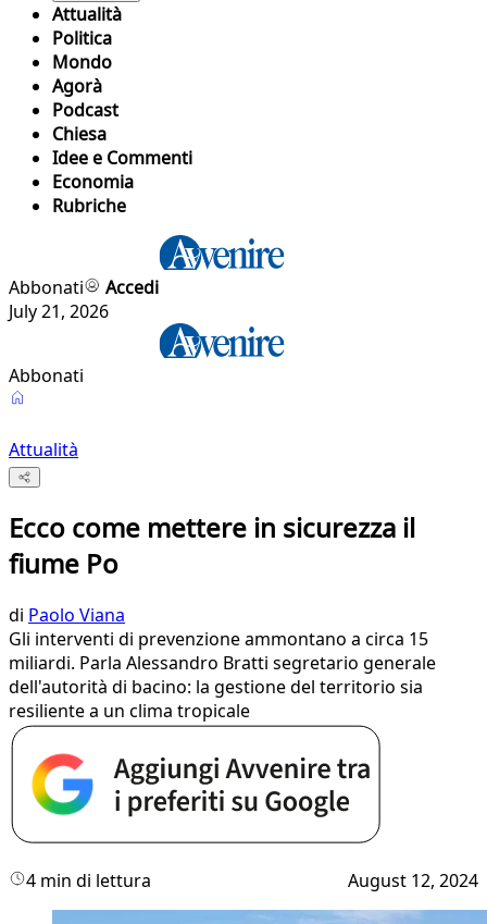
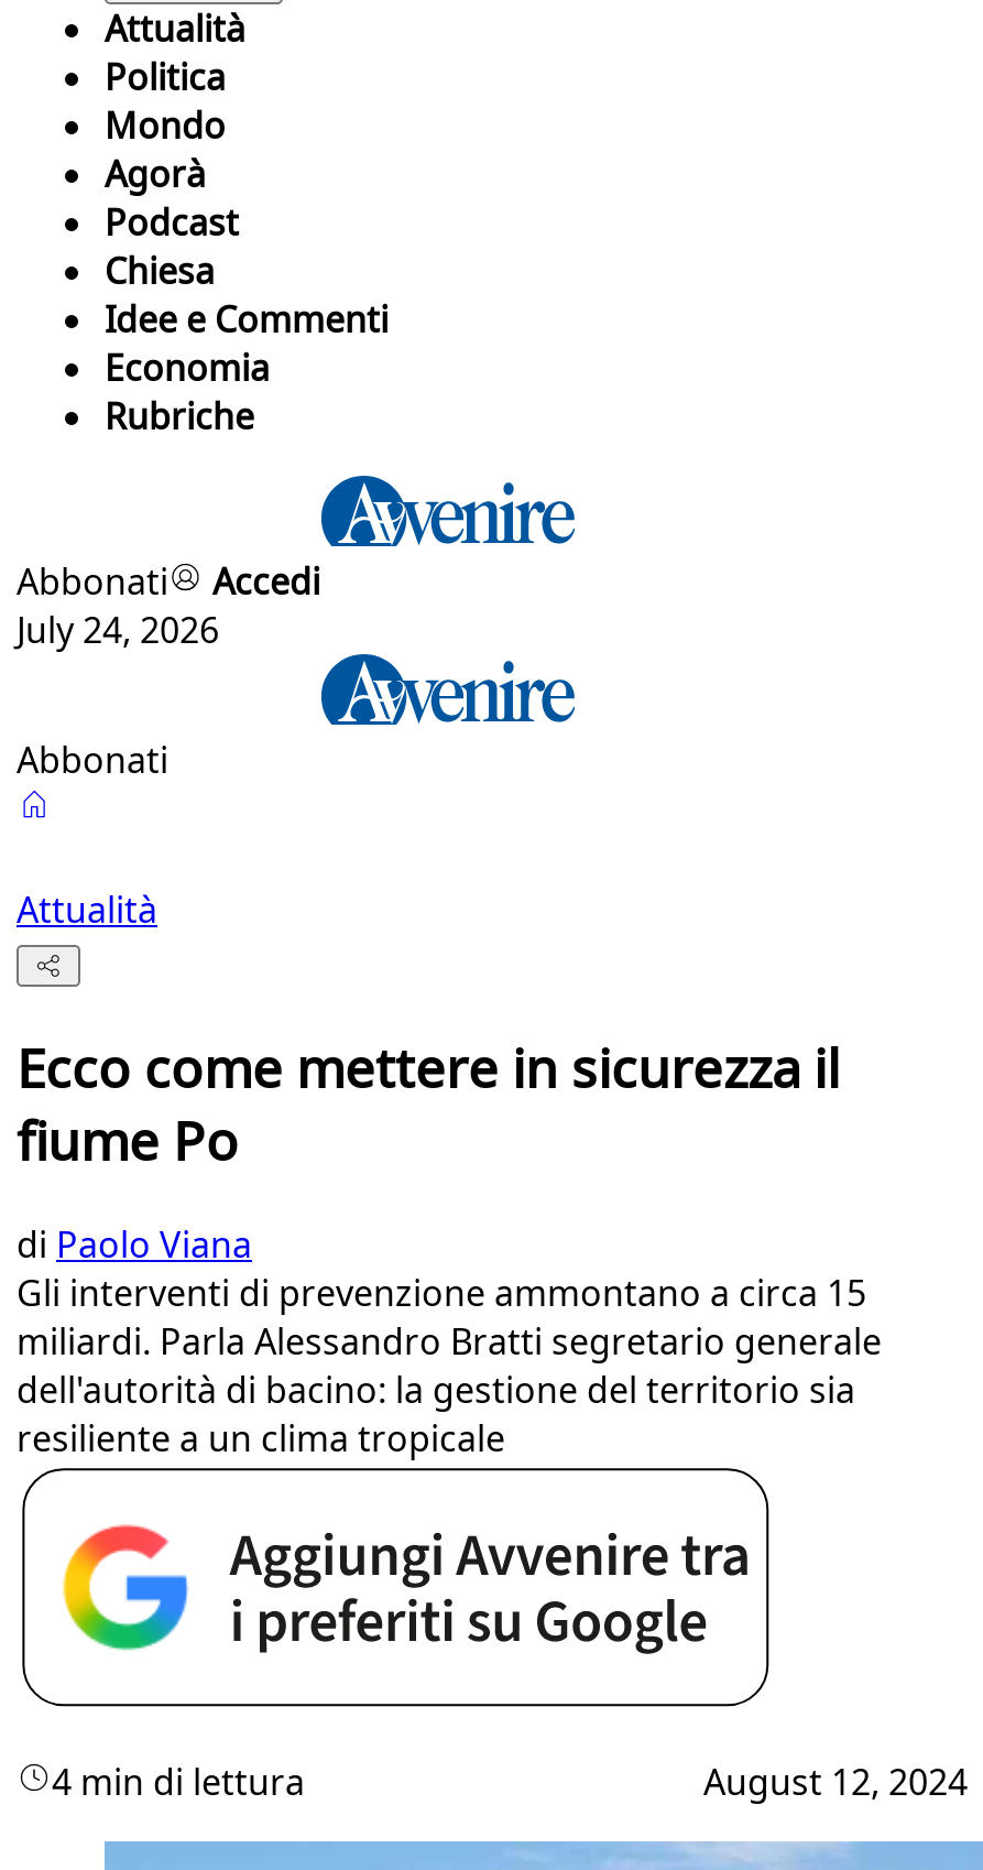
[9,299,109,323] July 21, 2026 -> [17,606,219,654] July 24, 2026

